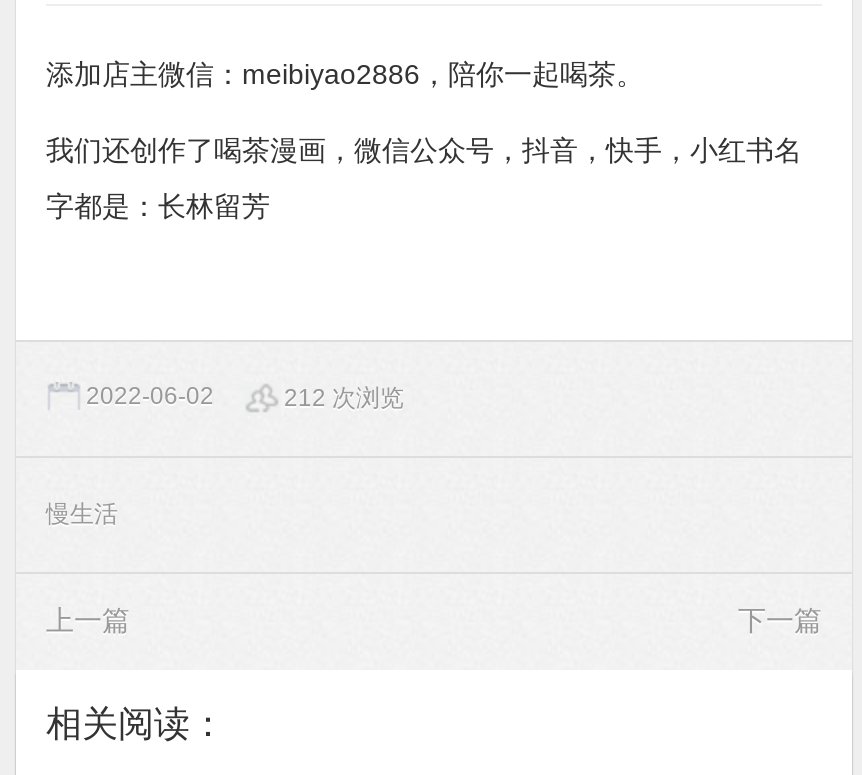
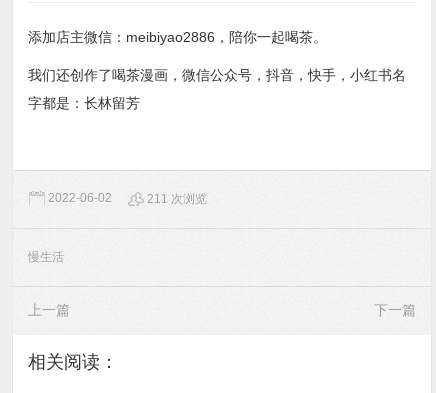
[284,384,404,412] 212 次浏览 -> [147,192,207,206] 211 次浏览

